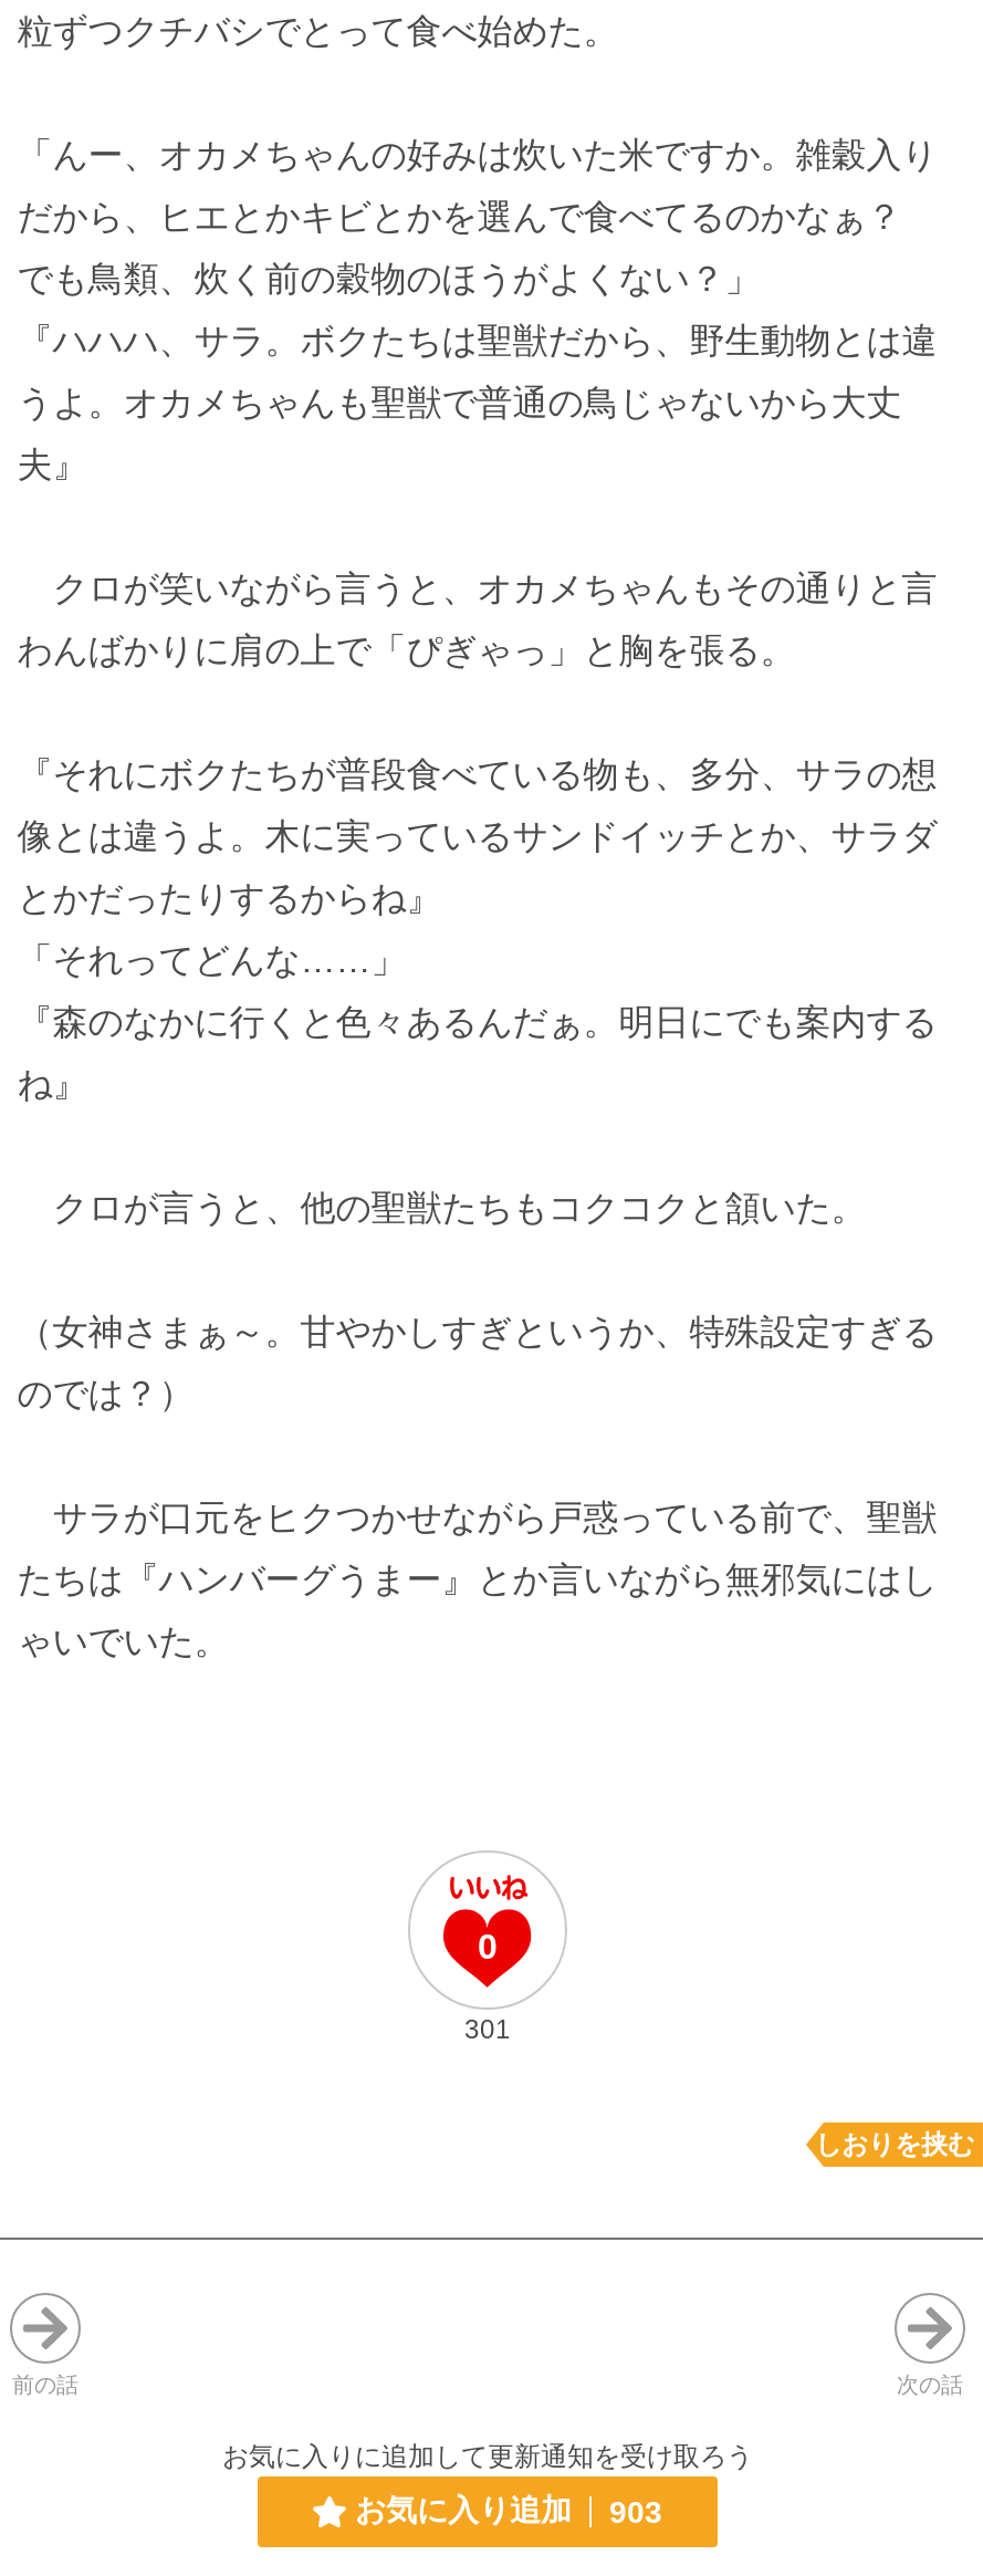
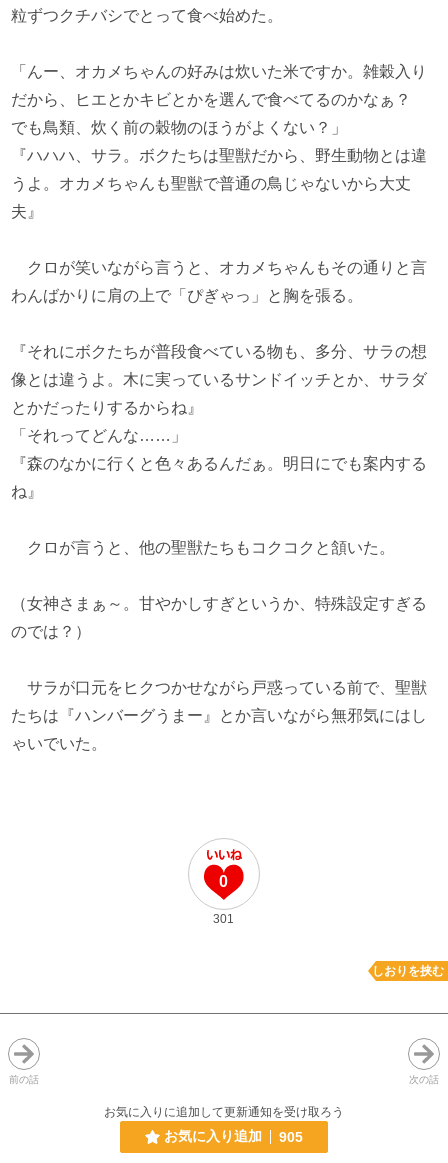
[355,2492,662,2530] お気に入り追加 903 -> [164,1128,303,1145] お気に入り追加 905

